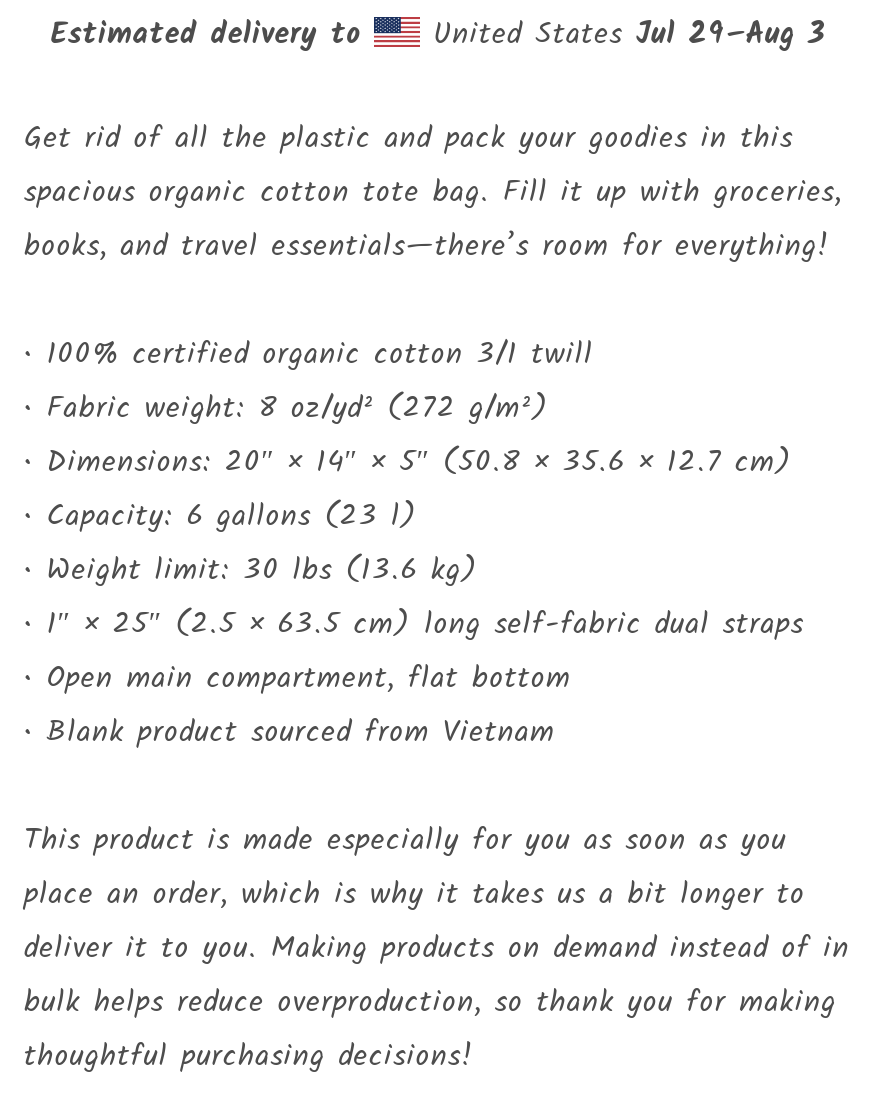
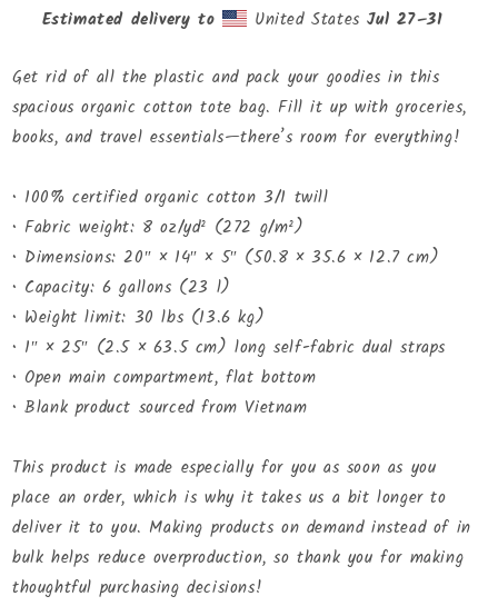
[420,11,826,59] United States Jul 29–Aug 3 -> [247,7,443,33] United States Jul 27–31

